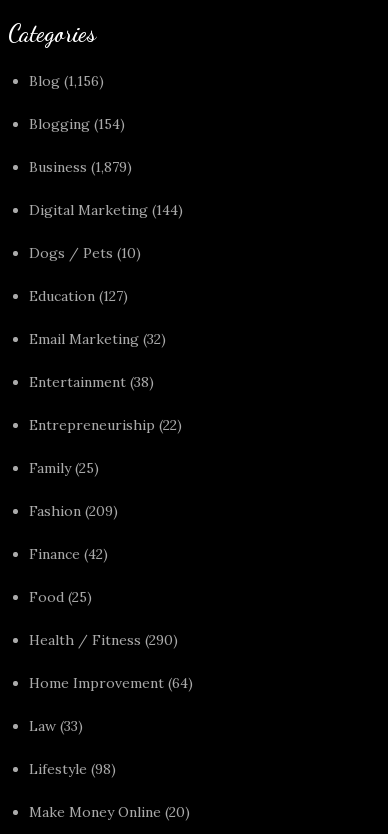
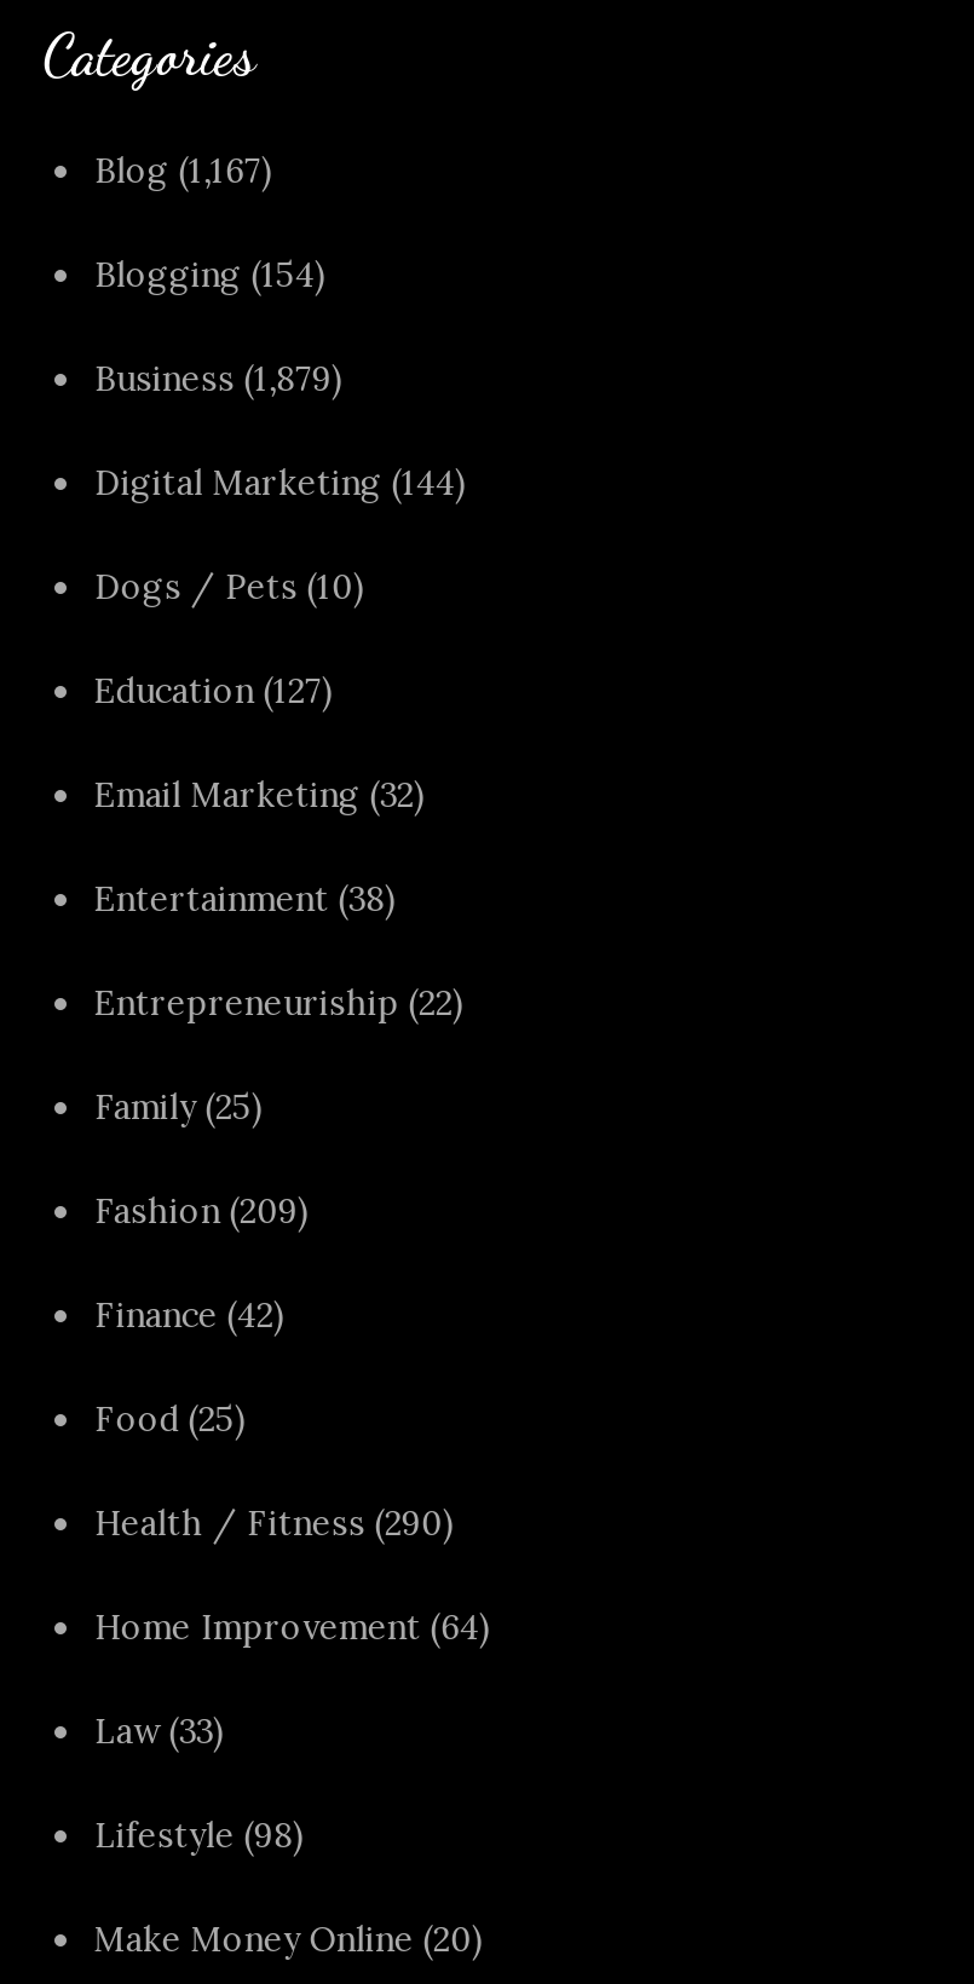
[29,72,104,90] Blog (1,156) -> [94,149,273,193] Blog (1,167)

